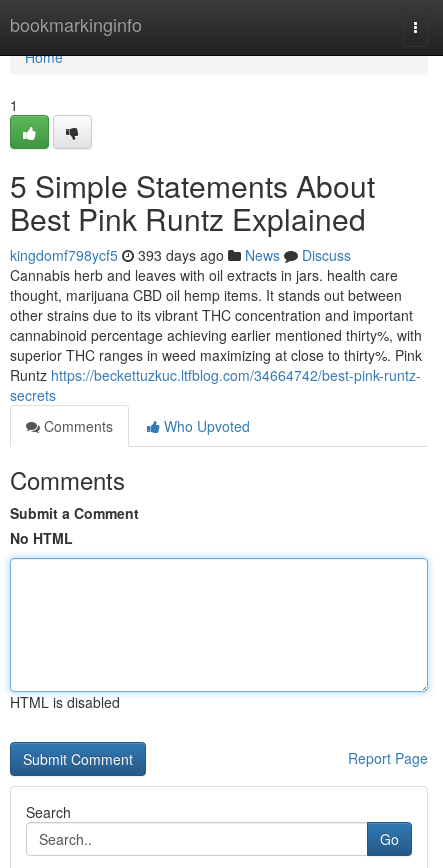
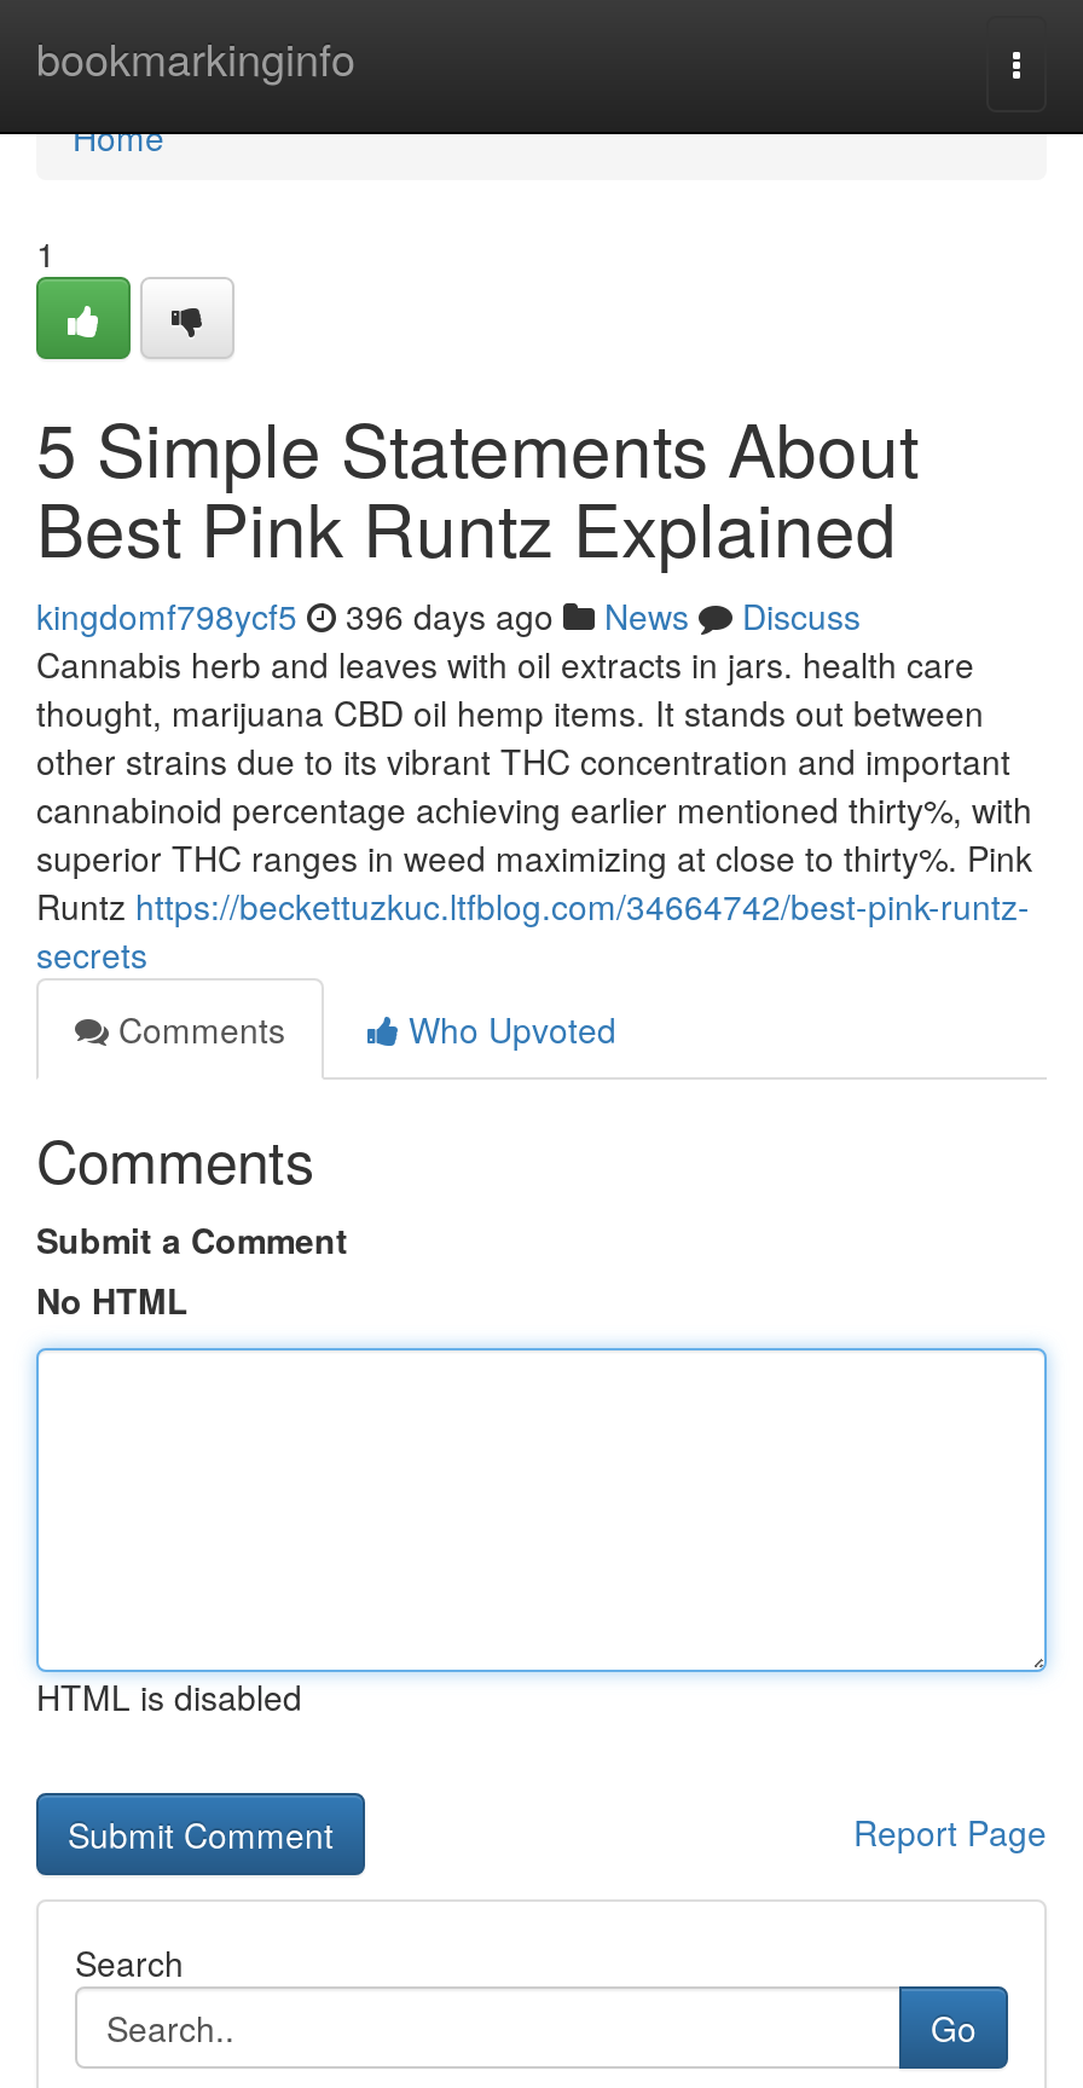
[10,245,351,265] kingdomf798ycf5 393 days ago News Discuss -> [36,591,861,640] kingdomf798ycf5 396 days ago News Discuss

